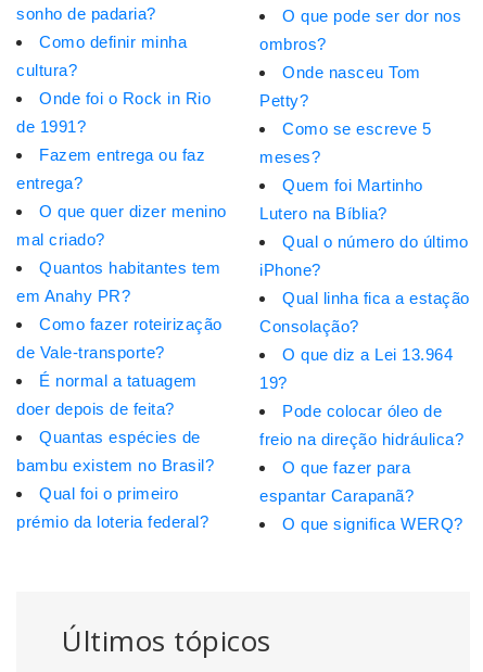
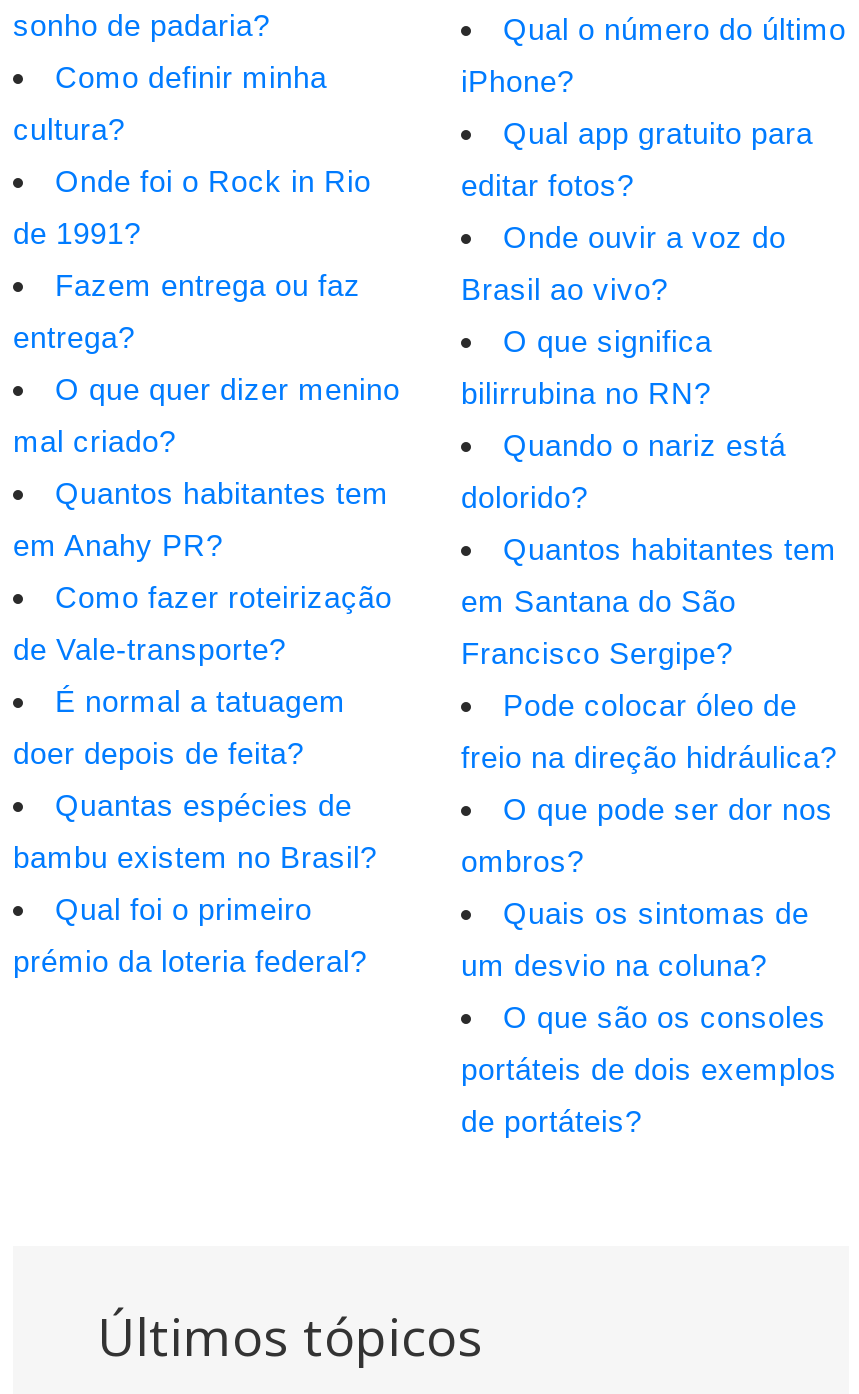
moved [259,7,461,53] -> [461,792,833,878]: O que pode ser dor nos | ombros?
[259,63,469,533] Onde nasceu Tom | Petty? | Como se escreve 5 | meses? | Quem foi Martinho | Lutero na Bíblia? | Qual linha fica a estação | Consolação? | O que diz a Lei 13.964 | 19? | O que fazer para | espantar Carapanã? | O que significa WERQ? -> [461,896,837,1138] Quais os sintomas de | um desvio na coluna? | O que são os consoles | portáteis de dois exemplos | de portáteis?
none -> [461,116,837,670] Qual app gratuito para | editar fotos? | Onde ouvir a voz do | Brasil ao vivo? | O que significa | bilirrubina no RN? | Quando o nariz está | dolorido? | Quantos habitantes tem | em Santana do São | Francisco Sergipe?
moved [259,233,468,279] -> [461,12,846,98]: Qual o número do último | iPhone?
moved [259,402,463,449] -> [461,688,837,774]: Pode colocar óleo de | freio na direção hidráulica?

